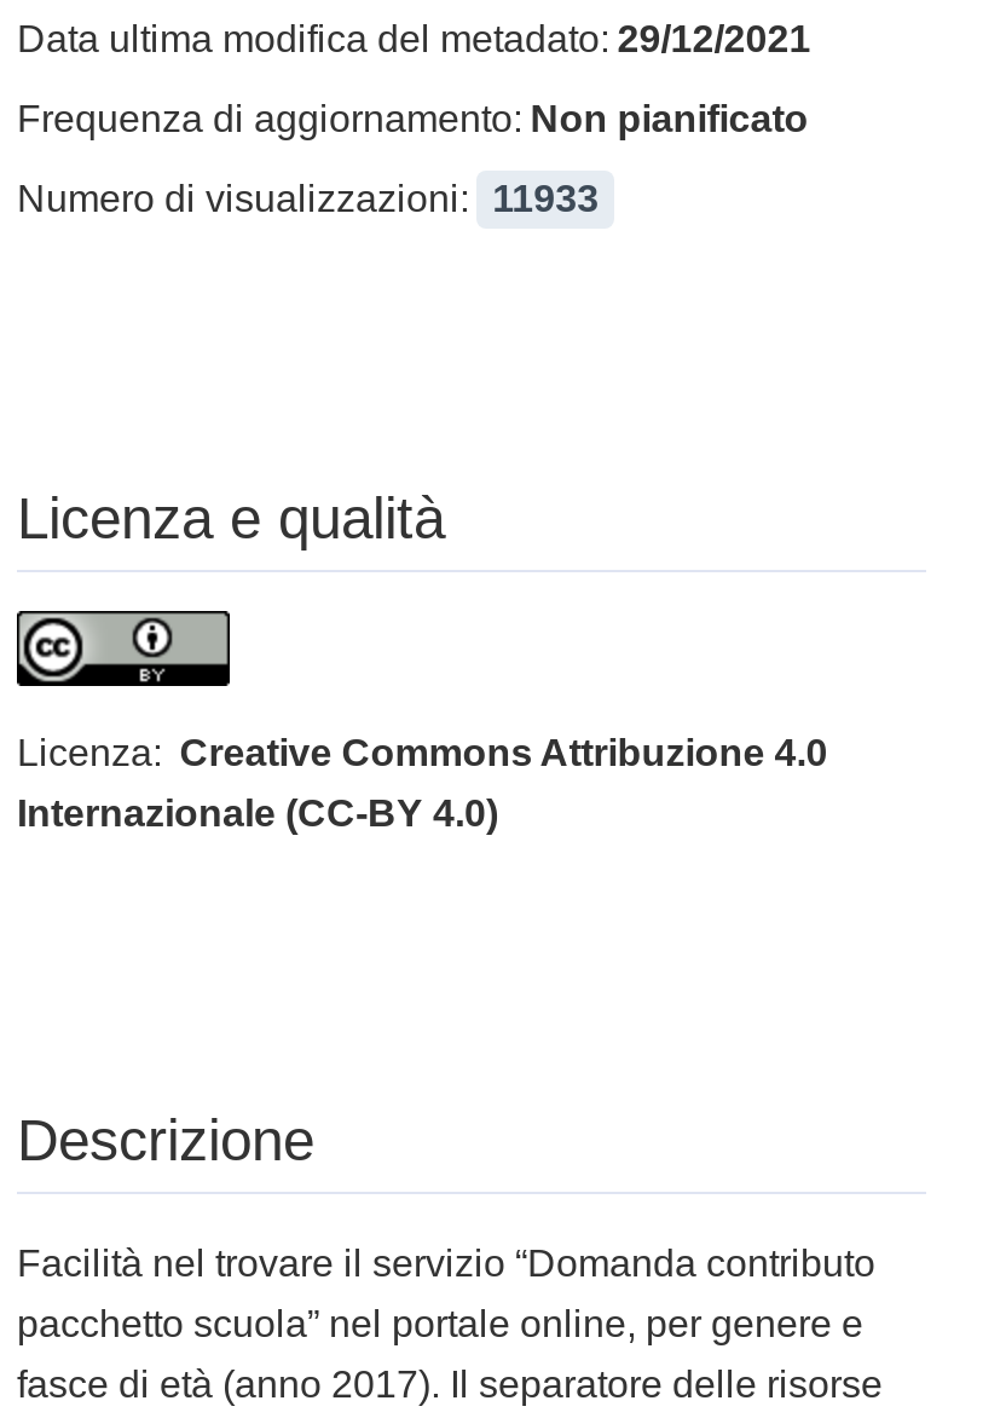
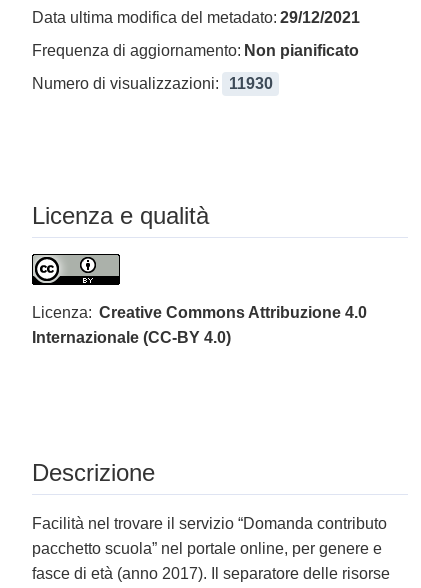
[17,178,599,219] Numero di visualizzazioni: 11933 -> [32,75,273,92] Numero di visualizzazioni: 11930

